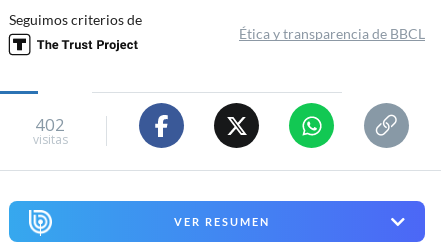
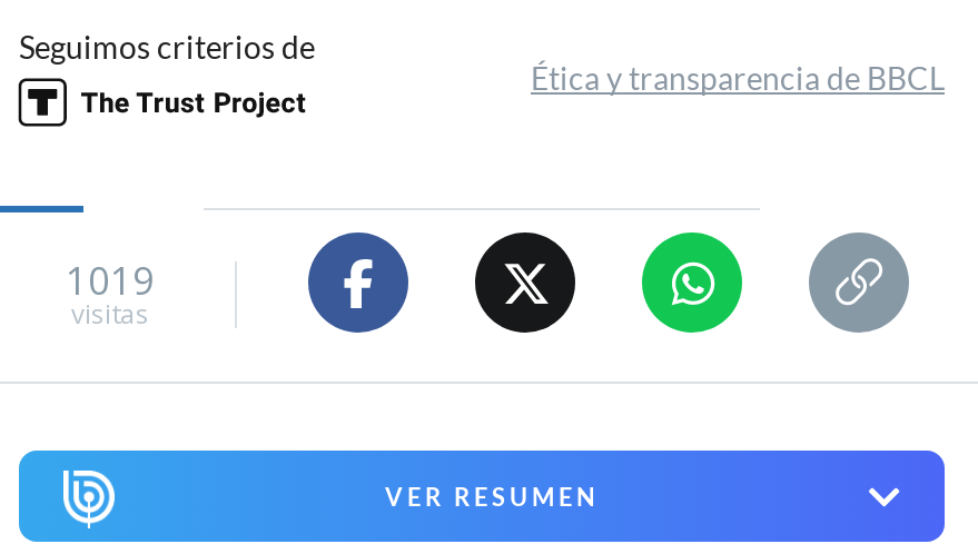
[35,113,65,136] 402 -> [66,255,155,306] 1019

